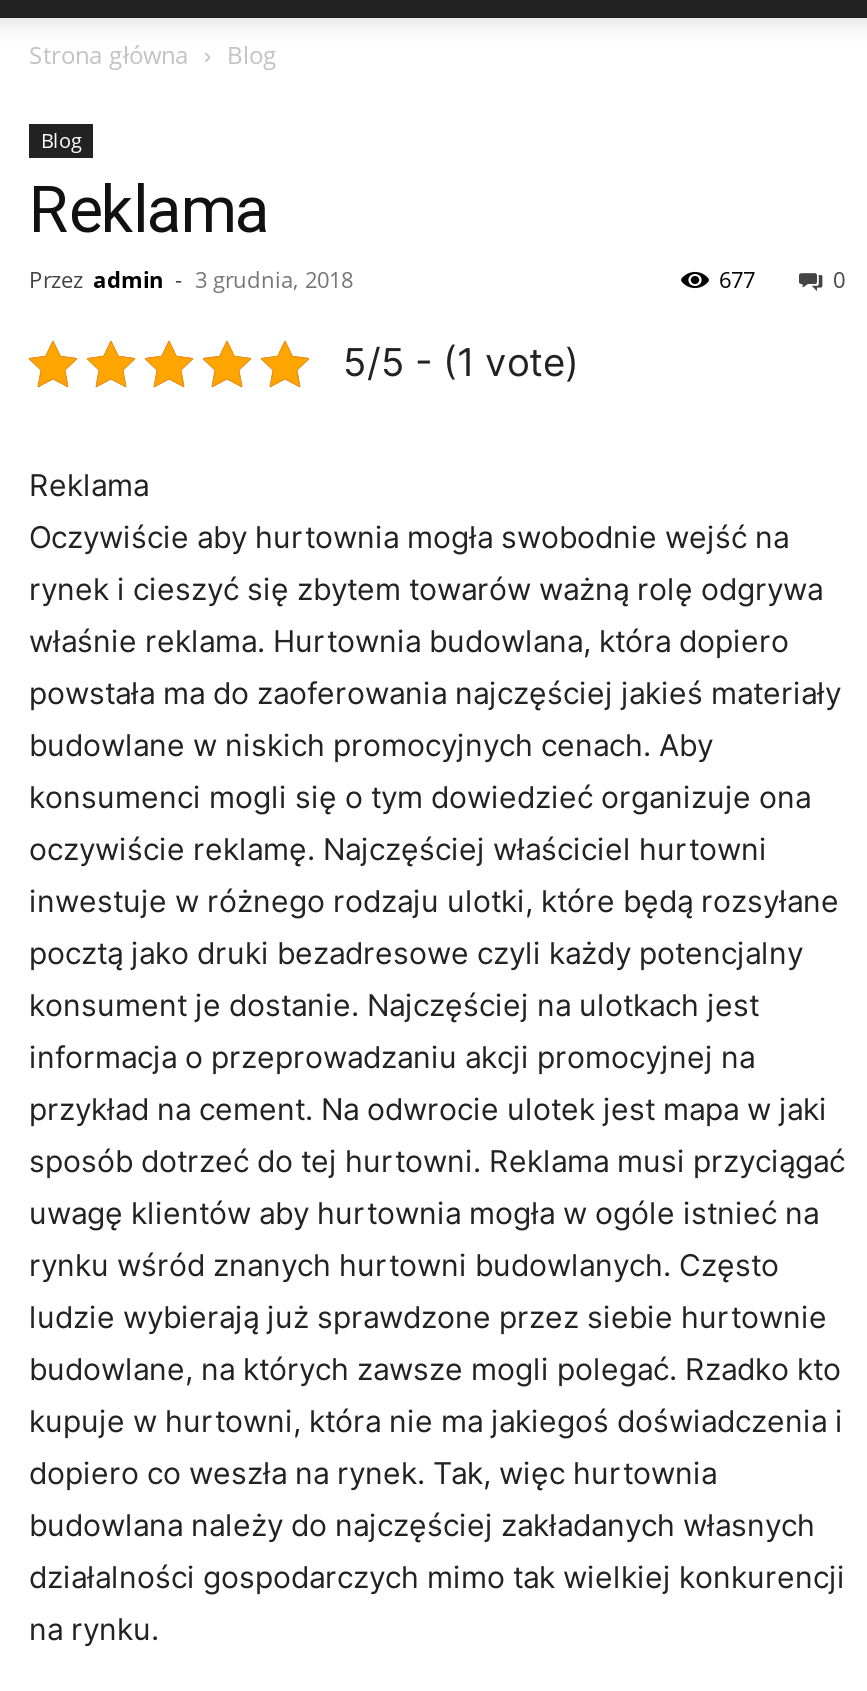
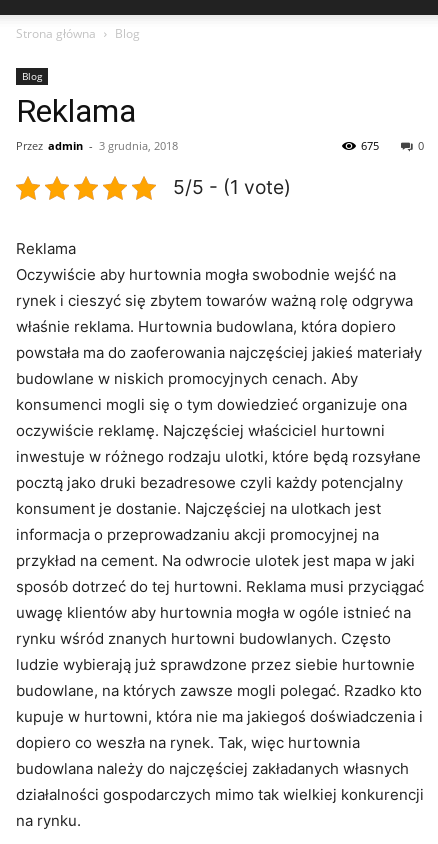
[719,264,755,294] 677 -> [361,138,379,153] 675

